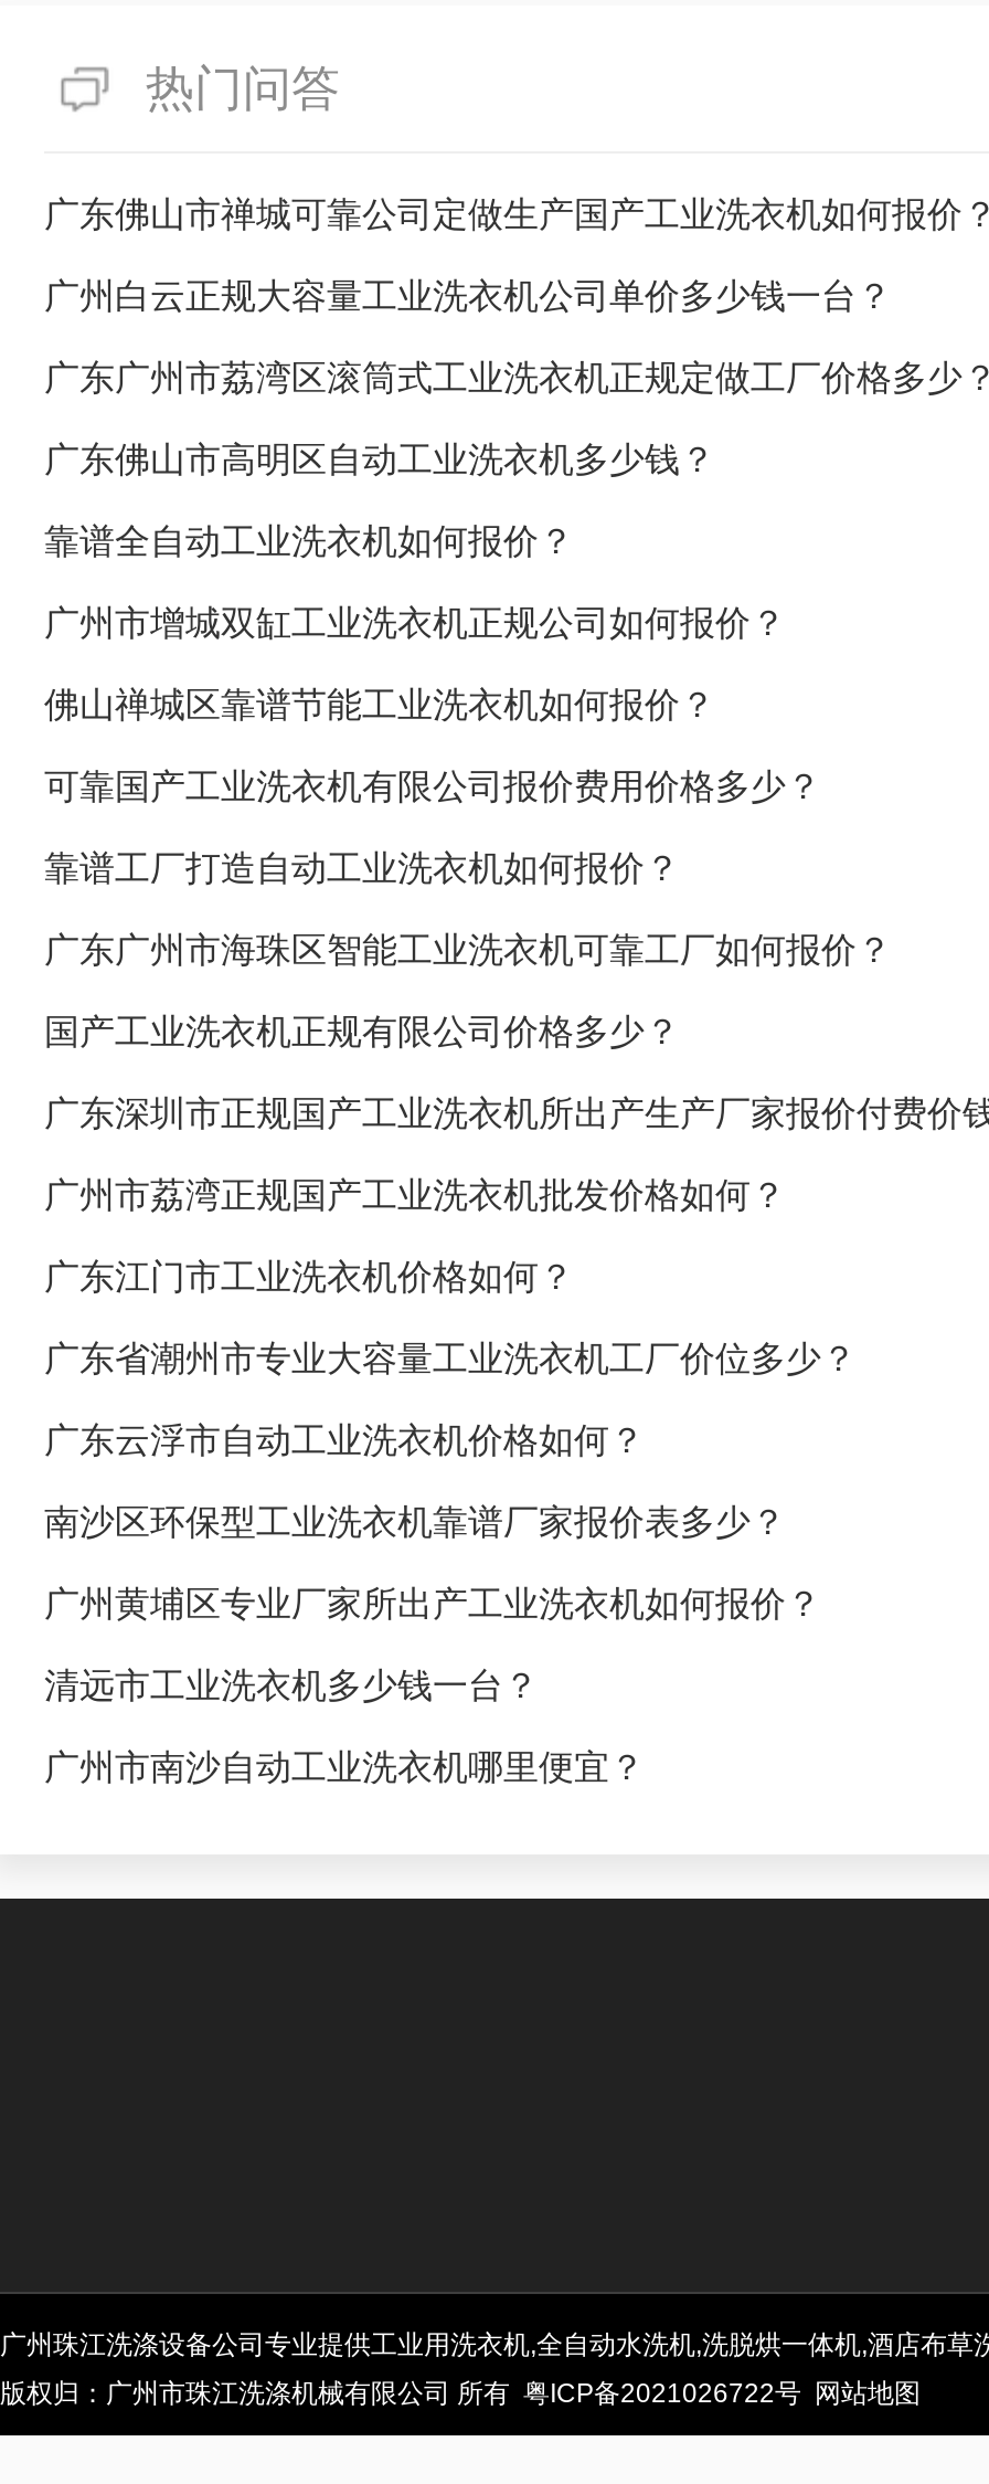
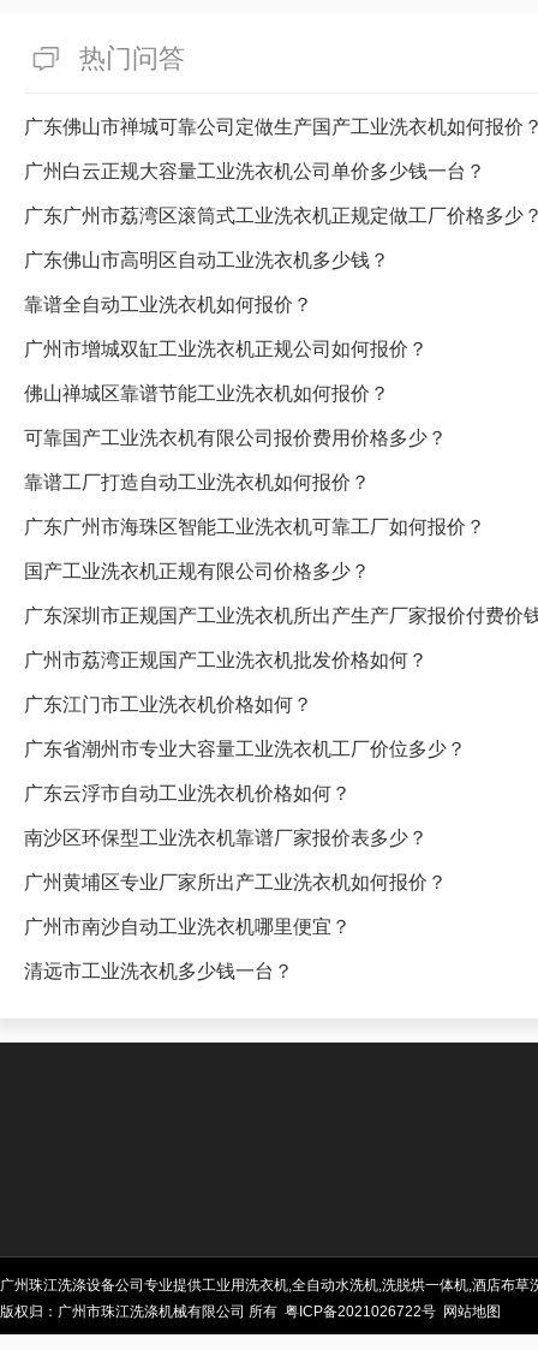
moved [44,1667,539,1704] -> [24,961,293,981]: 清远市工业洗衣机多少钱一台？
moved [44,1748,645,1786] -> [24,916,351,937]: 广州市南沙自动工业洗衣机哪里便宜？

